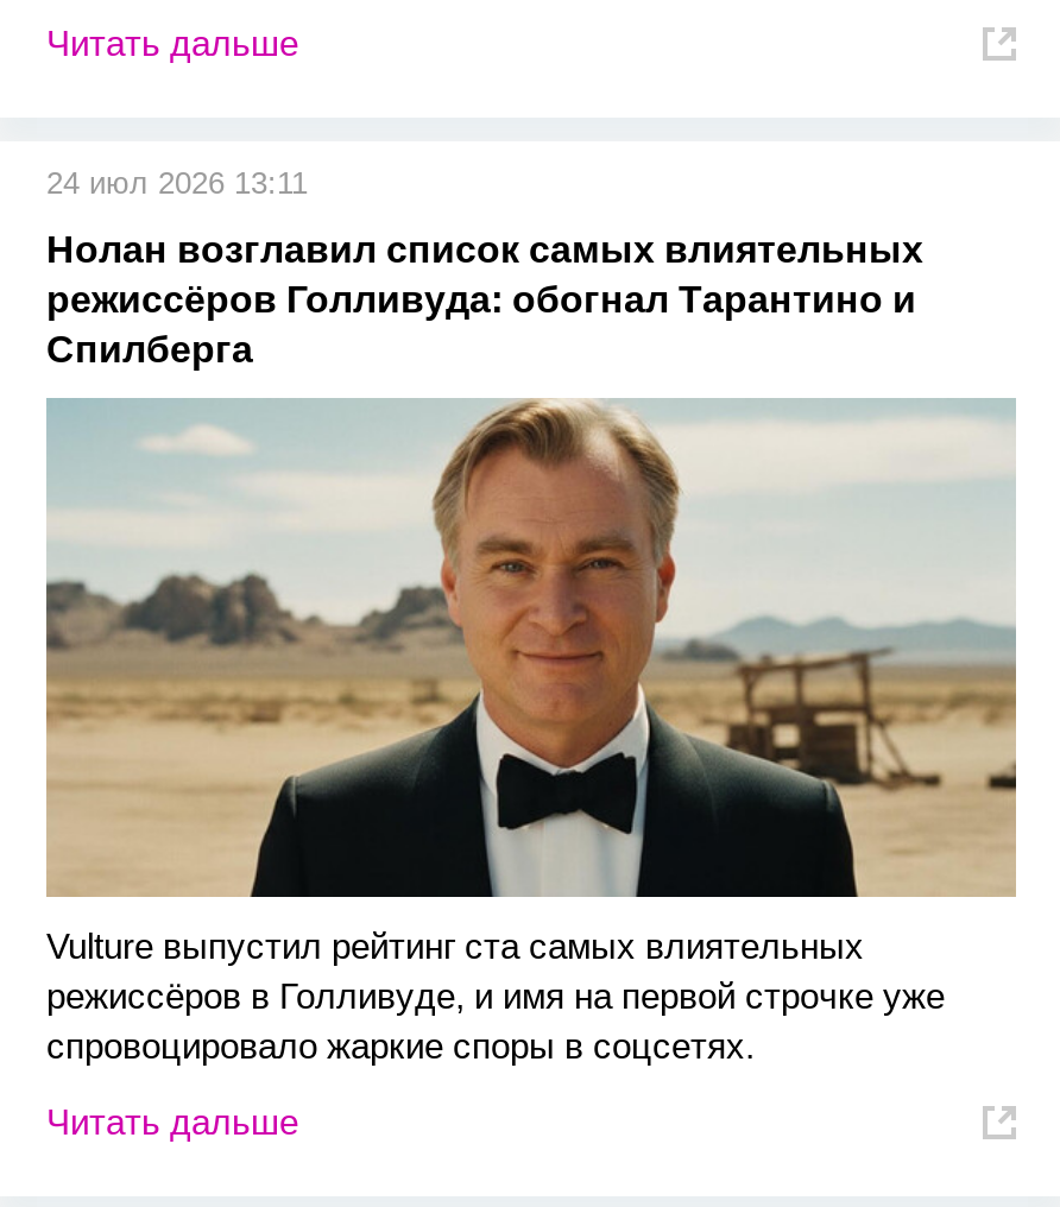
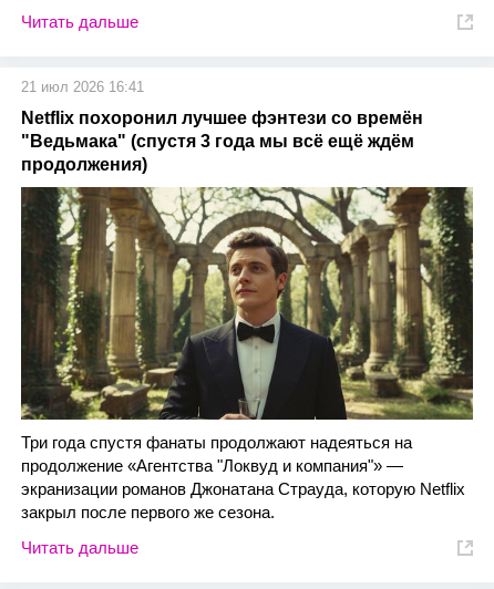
[46,165,308,201] 24 июл 2026 13:11 -> [21,79,144,95] 21 июл 2026 16:41
[46,229,923,369] Нолан возглавил список самых влиятельных | режиссёров Голливуда: обогнал Тарантино и | Спилберга -> [21,108,423,174] Netflix похоронил лучшее фэнтези со времён | "Ведьмака" (спустя 3 года мы всё ещё ждём | продолжения)
[44,398,1018,1066] [image] | Vulture выпустил рейтинг ста самых влиятельных | режиссёров в Голливуде, и имя на первой строчке уже | спровоцировало жаркие споры в соцсетях. -> [20,186,474,521] [image] | Три года спустя фанаты продолжают надеяться на | продолжение «Агентства "Локвуд и компания"» — | экранизации романов Джонатана Страуда, которую Netflix | закрыл после первого же сезона.

